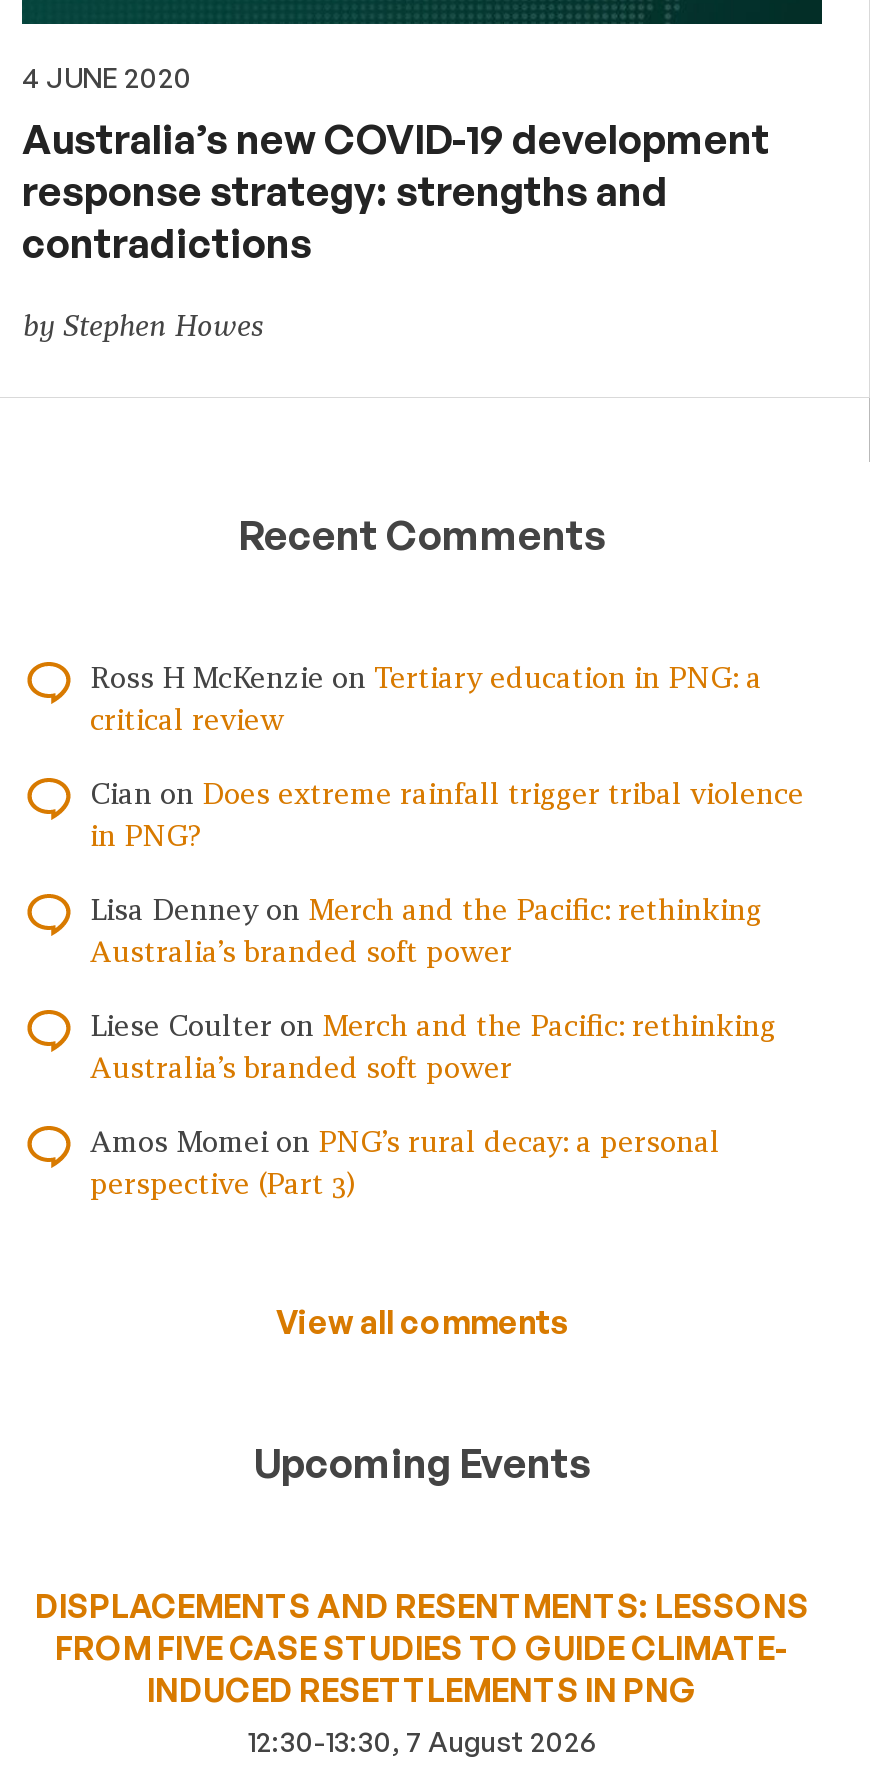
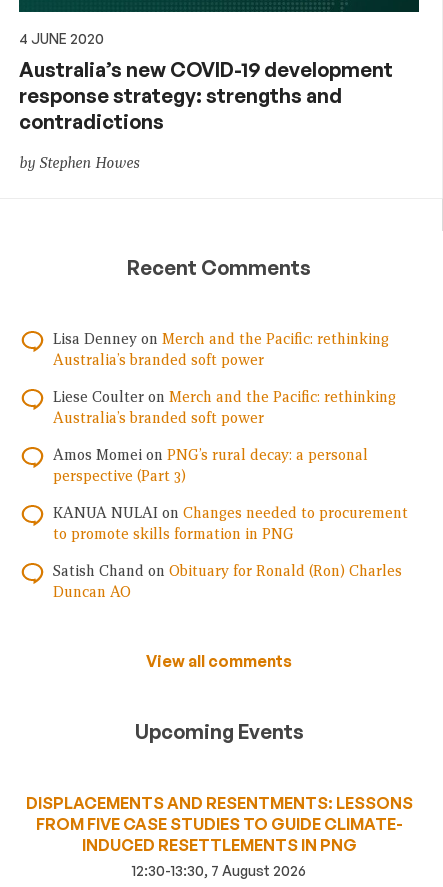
[90,659,804,853] Ross H McKenzie on Tertiary education in PNG: a | critical review | Cian on Does extreme rainfall trigger tribal violence | in PNG? -> none
moved [90,891,776,1201] -> [53,329,396,484]: Lisa Denney on Merch and the Pacific: rethinking | Australia’s branded soft power | Liese Coulter on Merch and the Pacific: rethinking | Australia’s branded soft power | Amos Momei on PNG’s rural decay: a personal | perspective (Part 3)
none -> [53,503,408,600] KANUA NULAI on Changes needed to procurement | to promote skills formation in PNG | Satish Chand on Obituary for Ronald (Ron) Charles | Duncan AO

